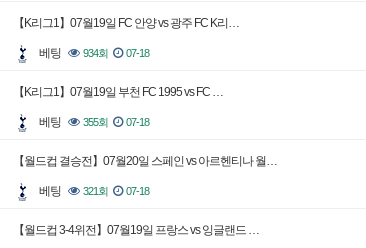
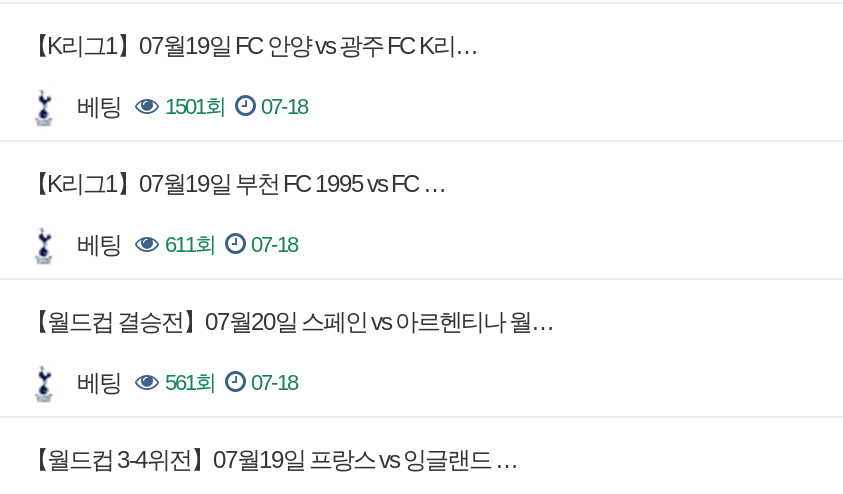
[39,46,149,60] 베팅 934회 07-18 -> [77,93,307,121] 베팅 1501회 07-18
[39,115,149,129] 베팅 355회 07-18 -> [77,231,297,259] 베팅 611회 07-18
[39,184,149,198] 베팅 321회 07-18 -> [77,369,297,397] 베팅 561회 07-18

